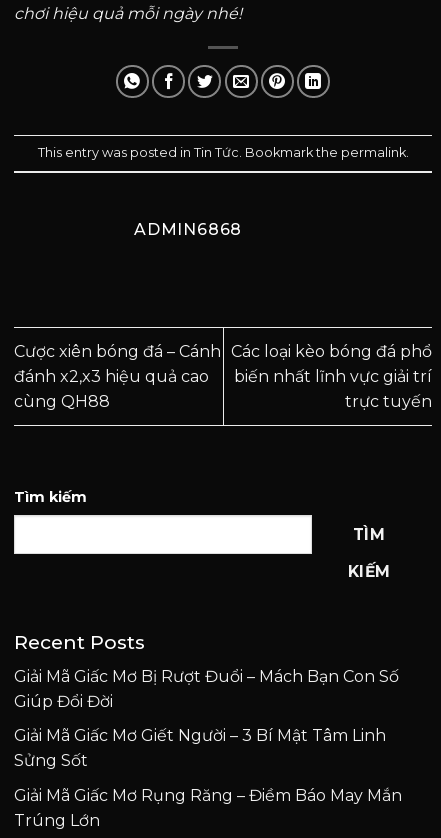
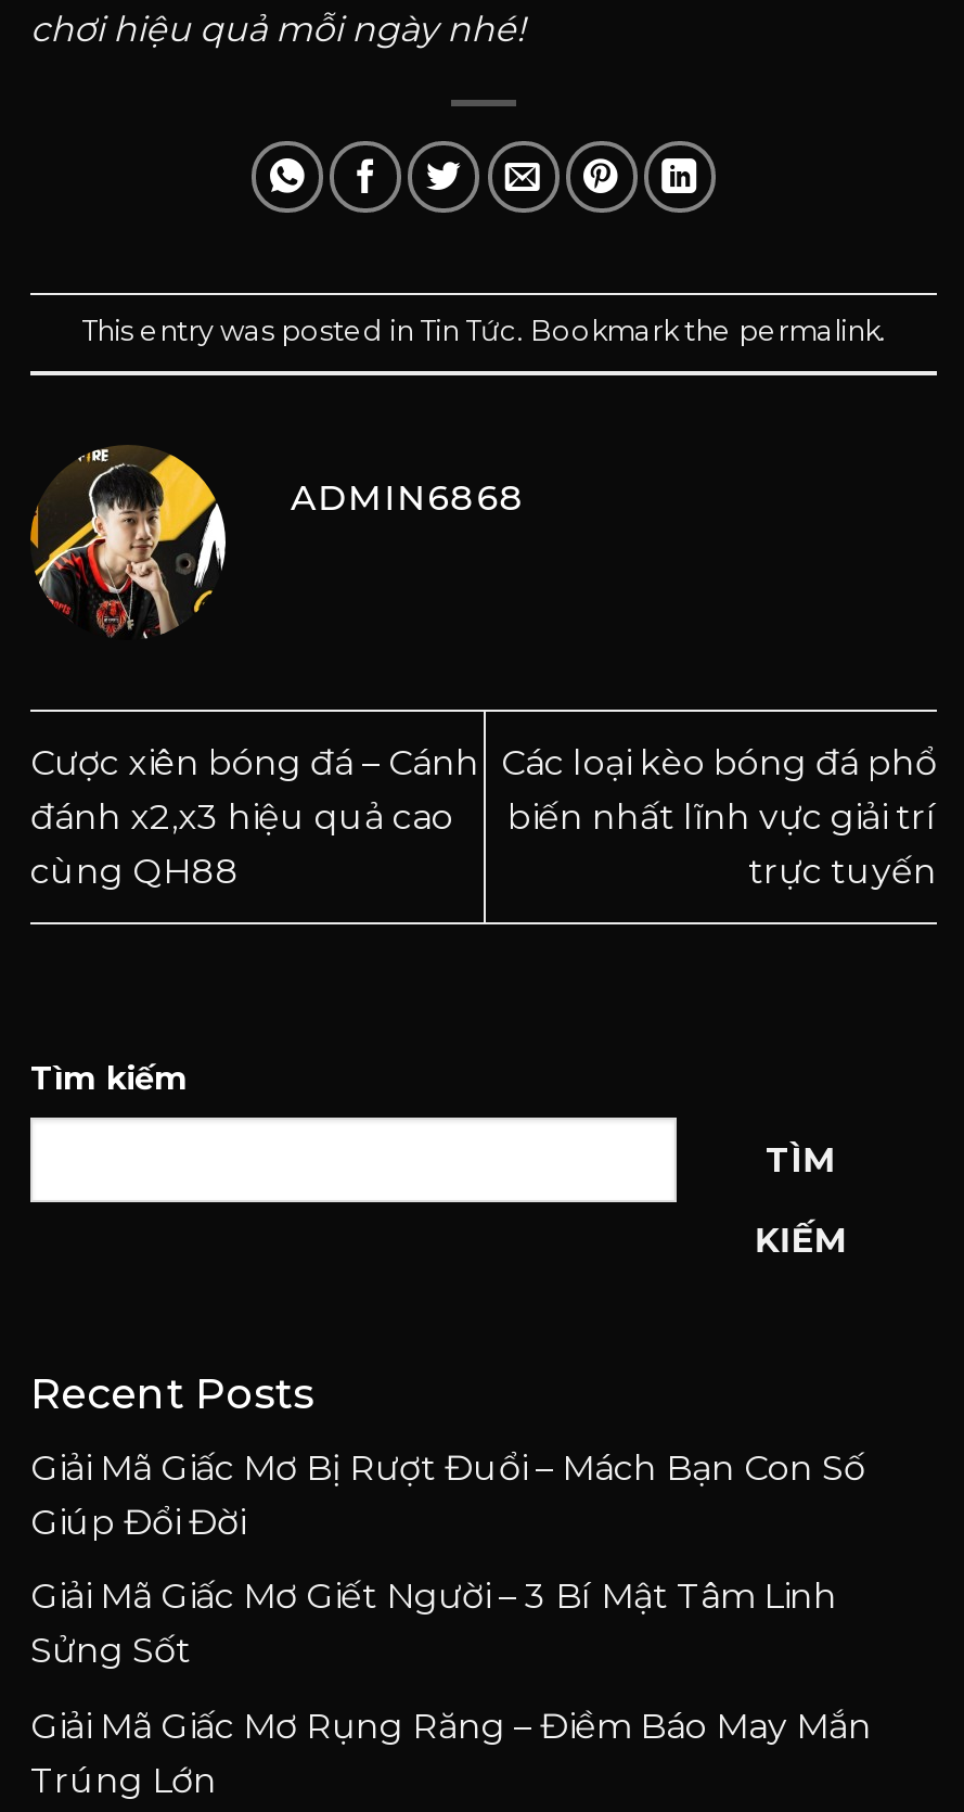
none -> [28,445,228,640] [image]

